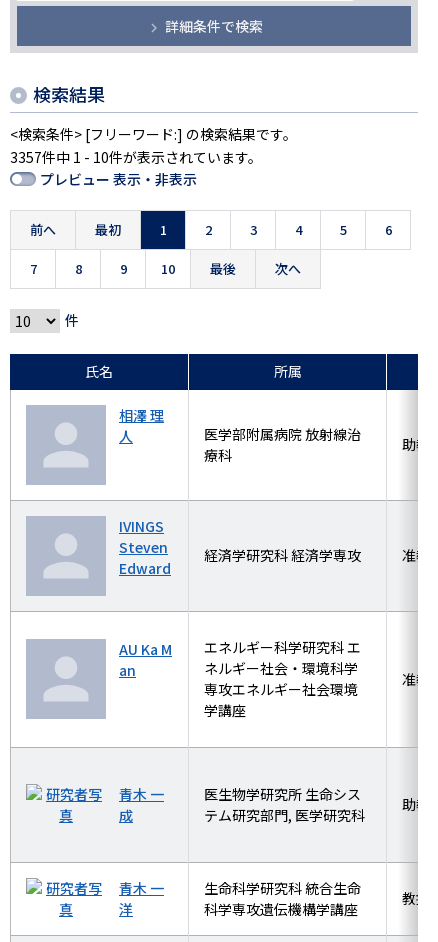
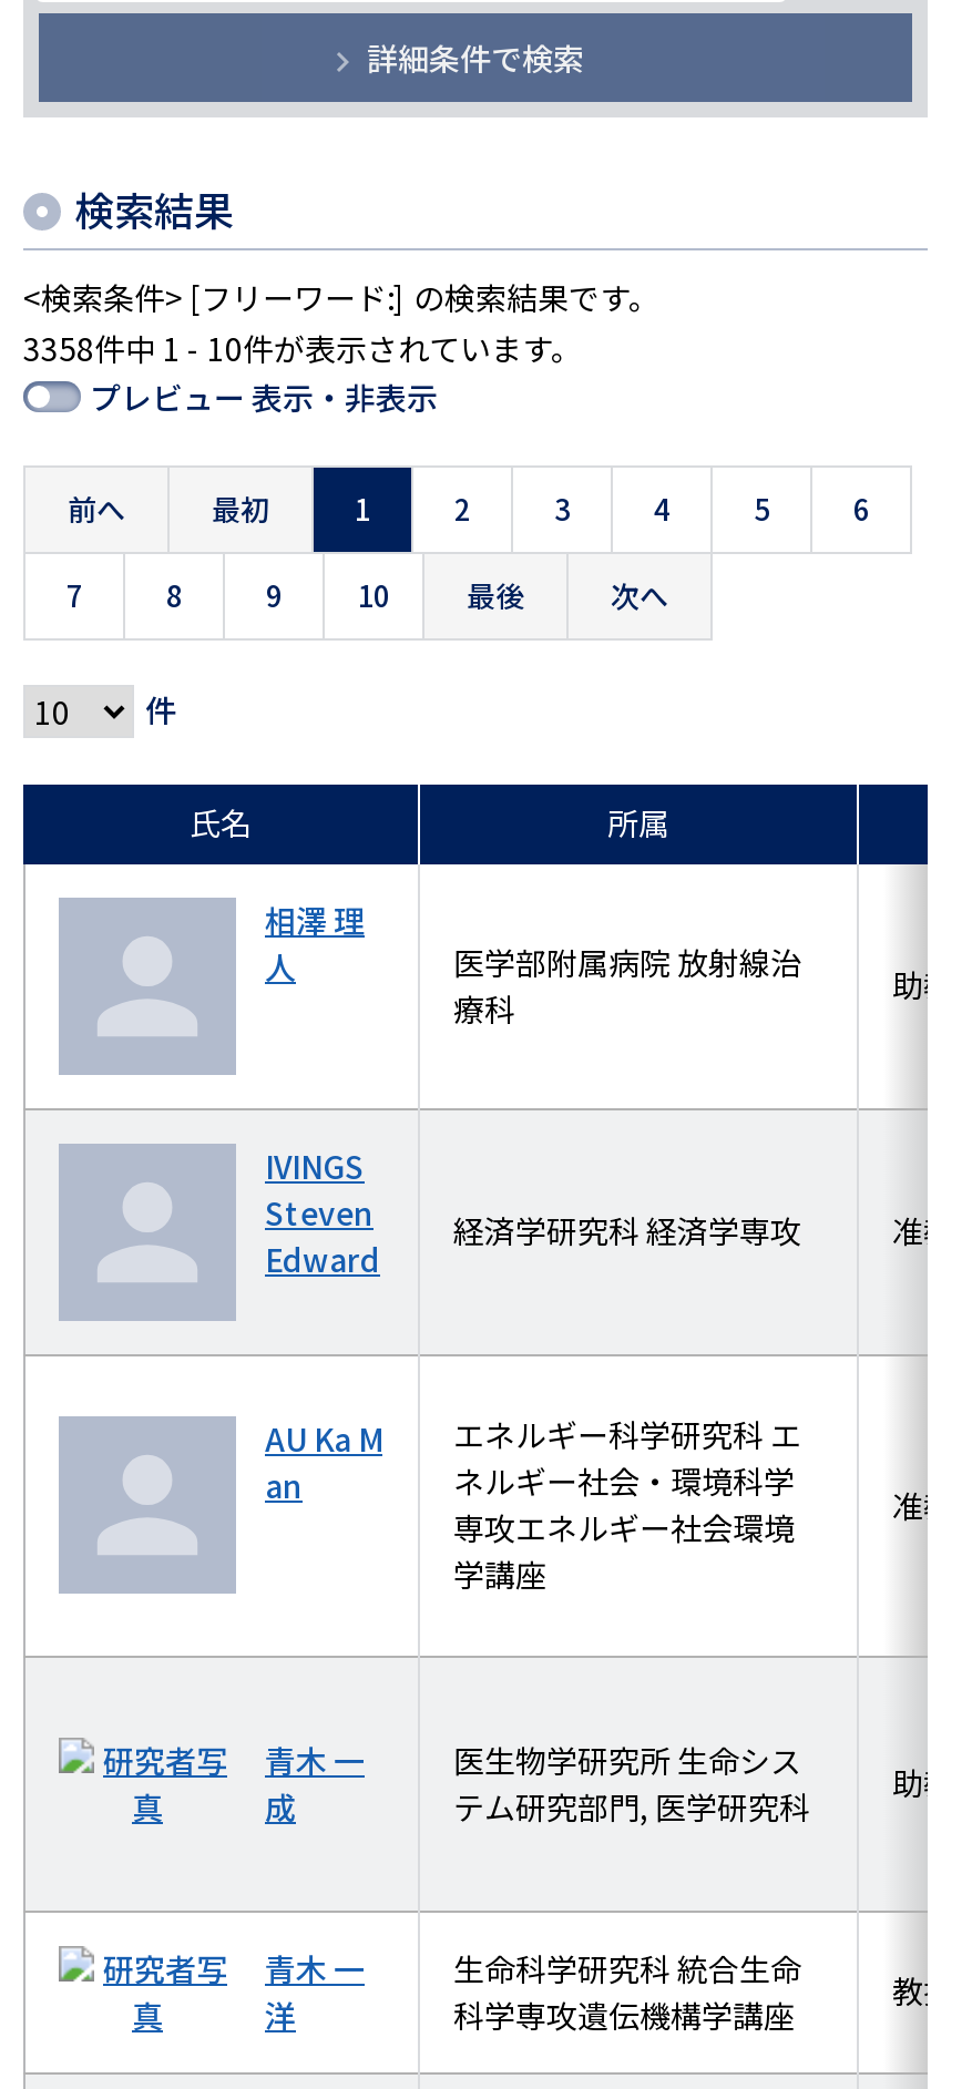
[10,147,262,167] 3357件中 1 - 10件が表示されています。 -> [23,326,582,370] 3358件中 1 - 10件が表示されています。

